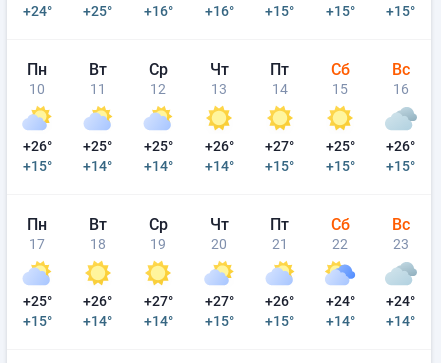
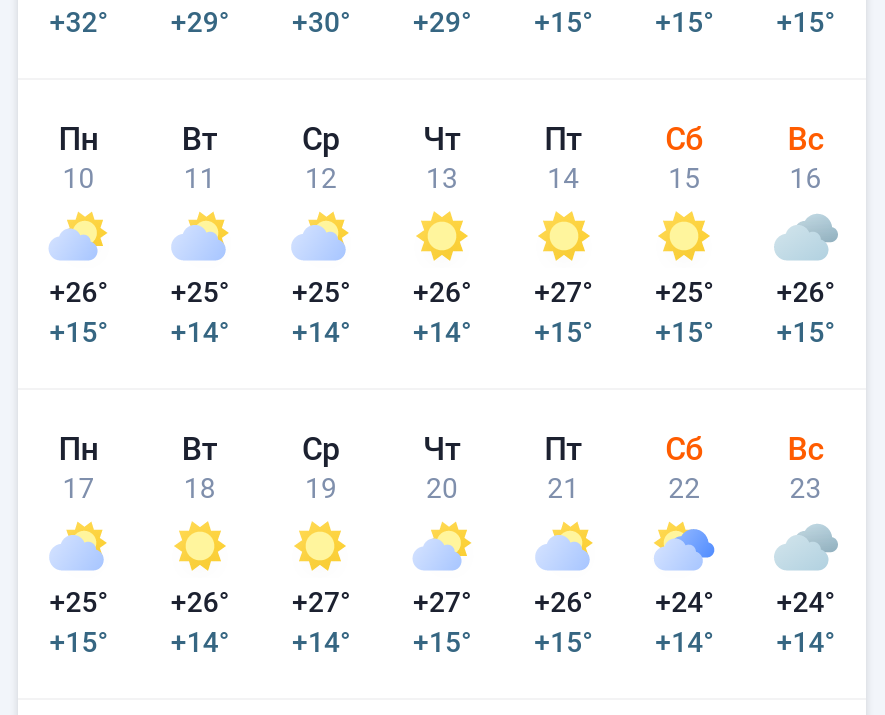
[23,3,52,19] +24° -> [50,6,108,38] +32°
[83,3,112,19] +25° -> [171,6,229,38] +29°
[144,3,173,19] +16° -> [292,6,350,38] +30°
[204,3,233,19] +16° -> [413,6,471,38] +29°

